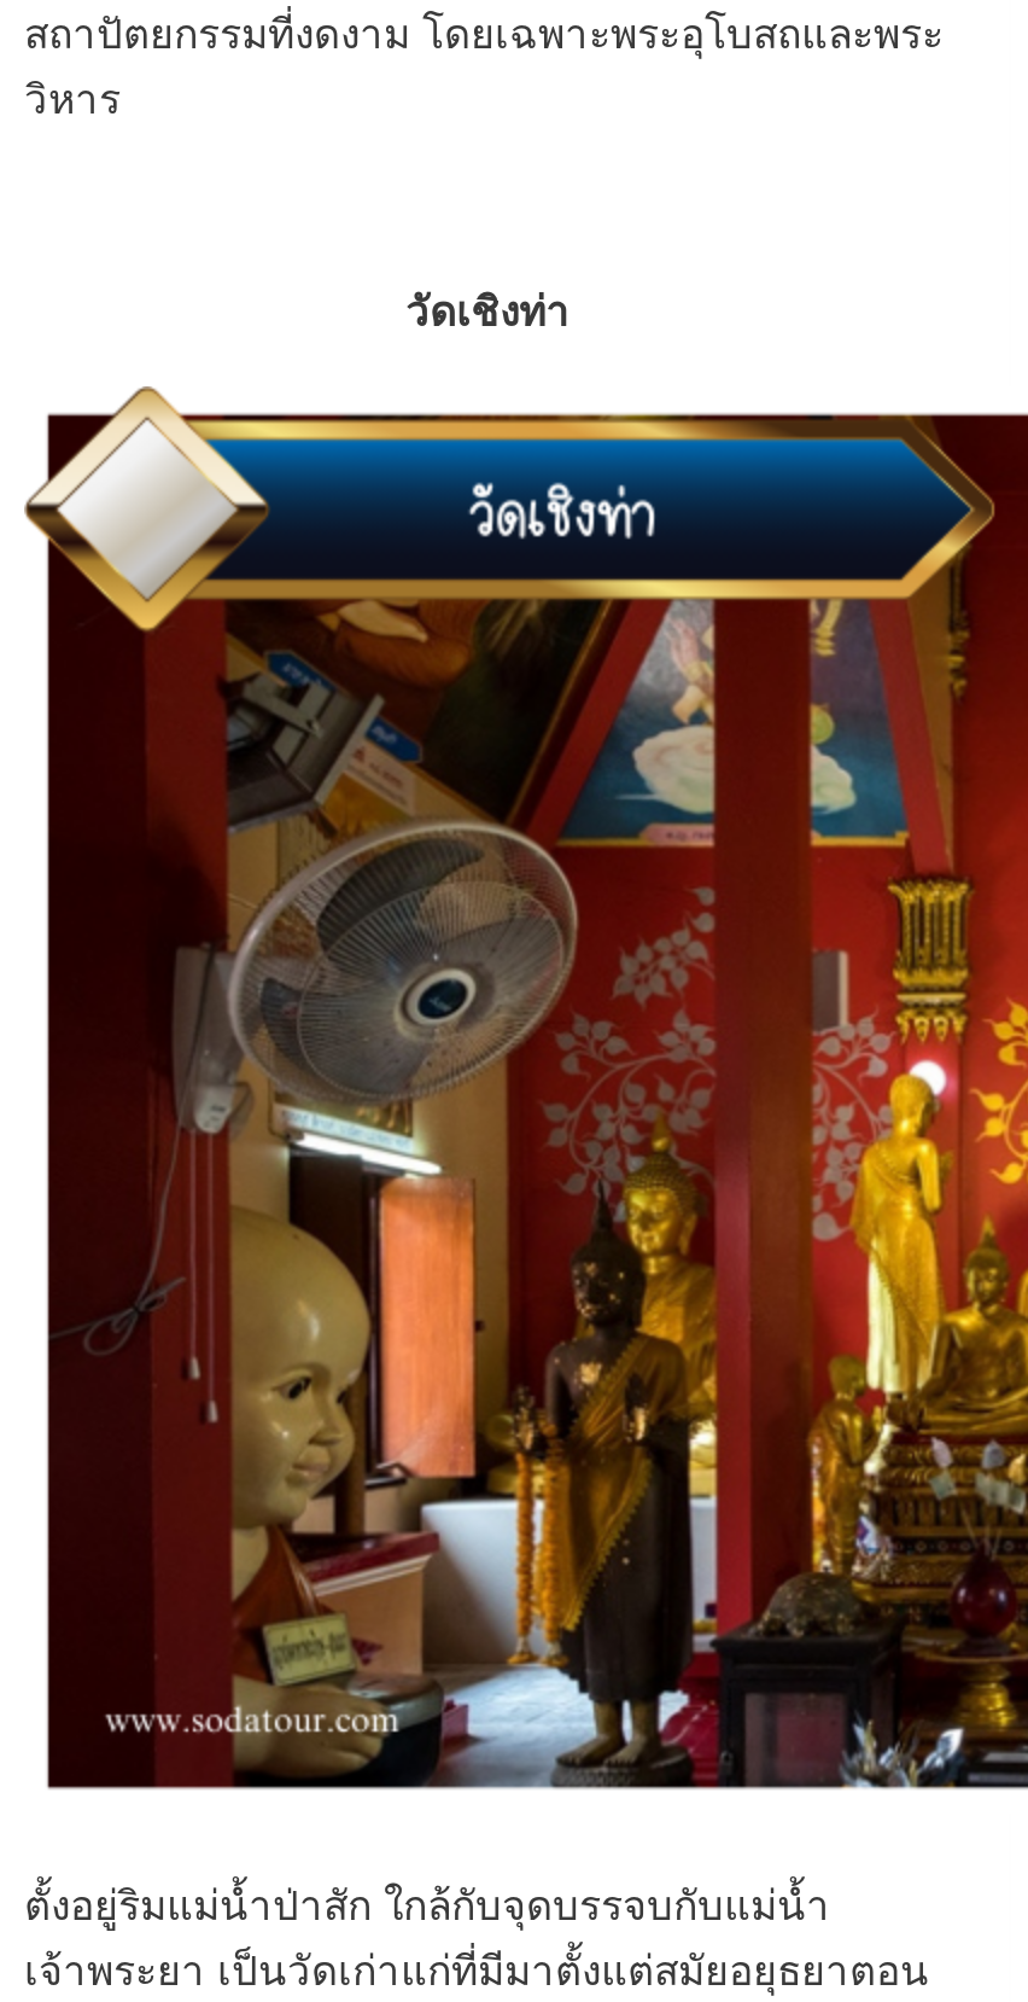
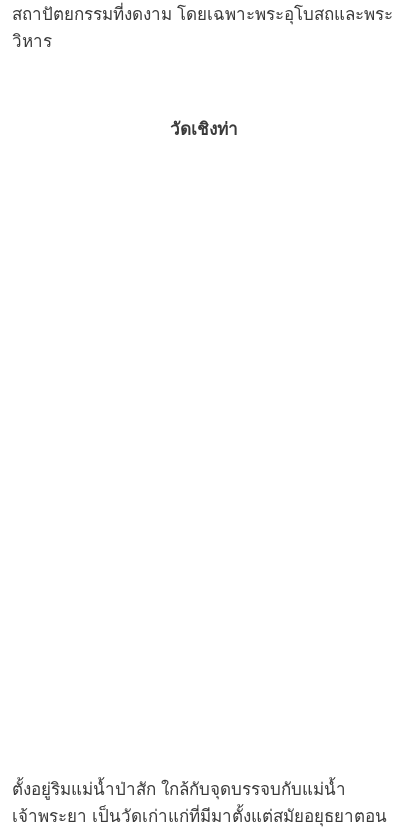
[22,384,1021,1792] [image] -> none

